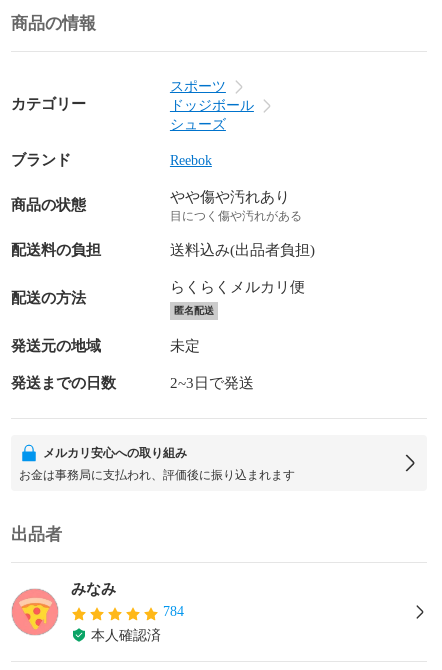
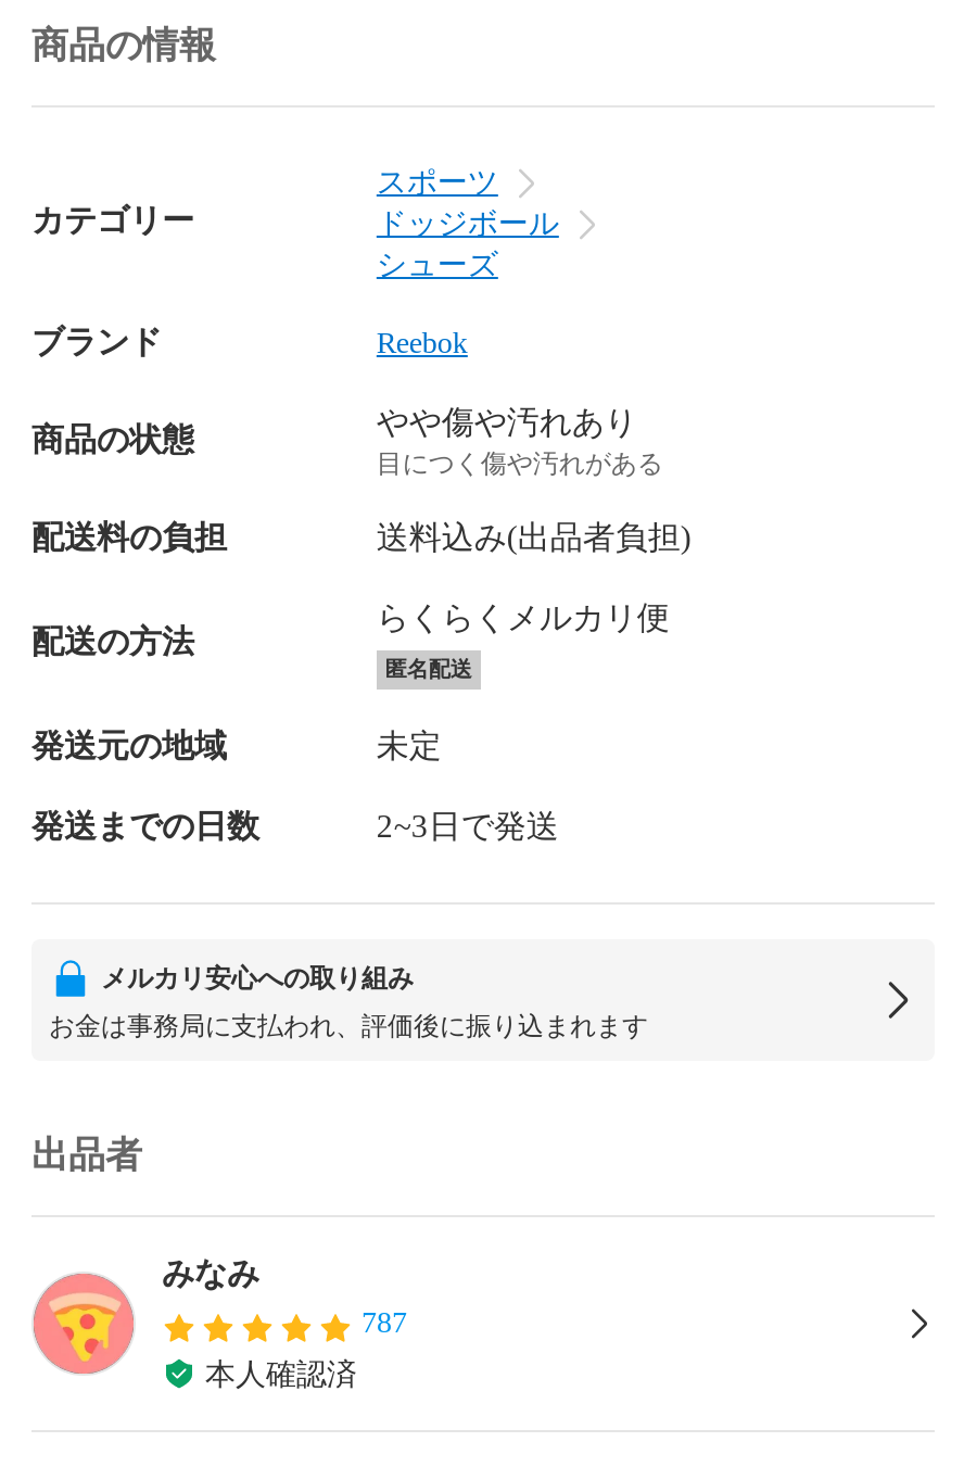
[163,604,184,619] 784 -> [361,1306,407,1338] 787

